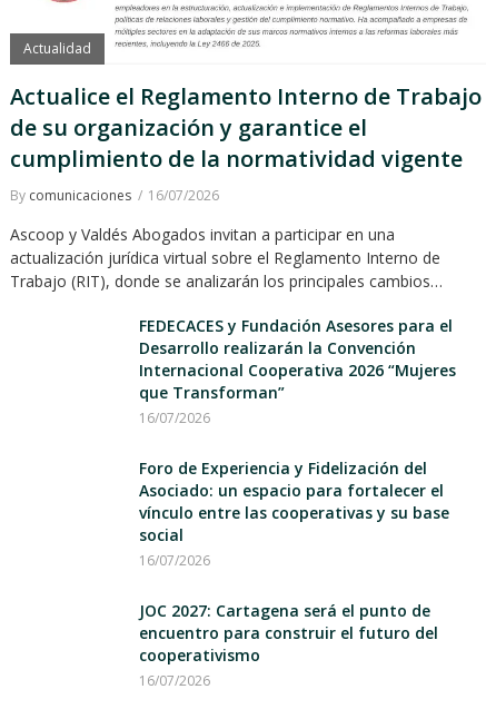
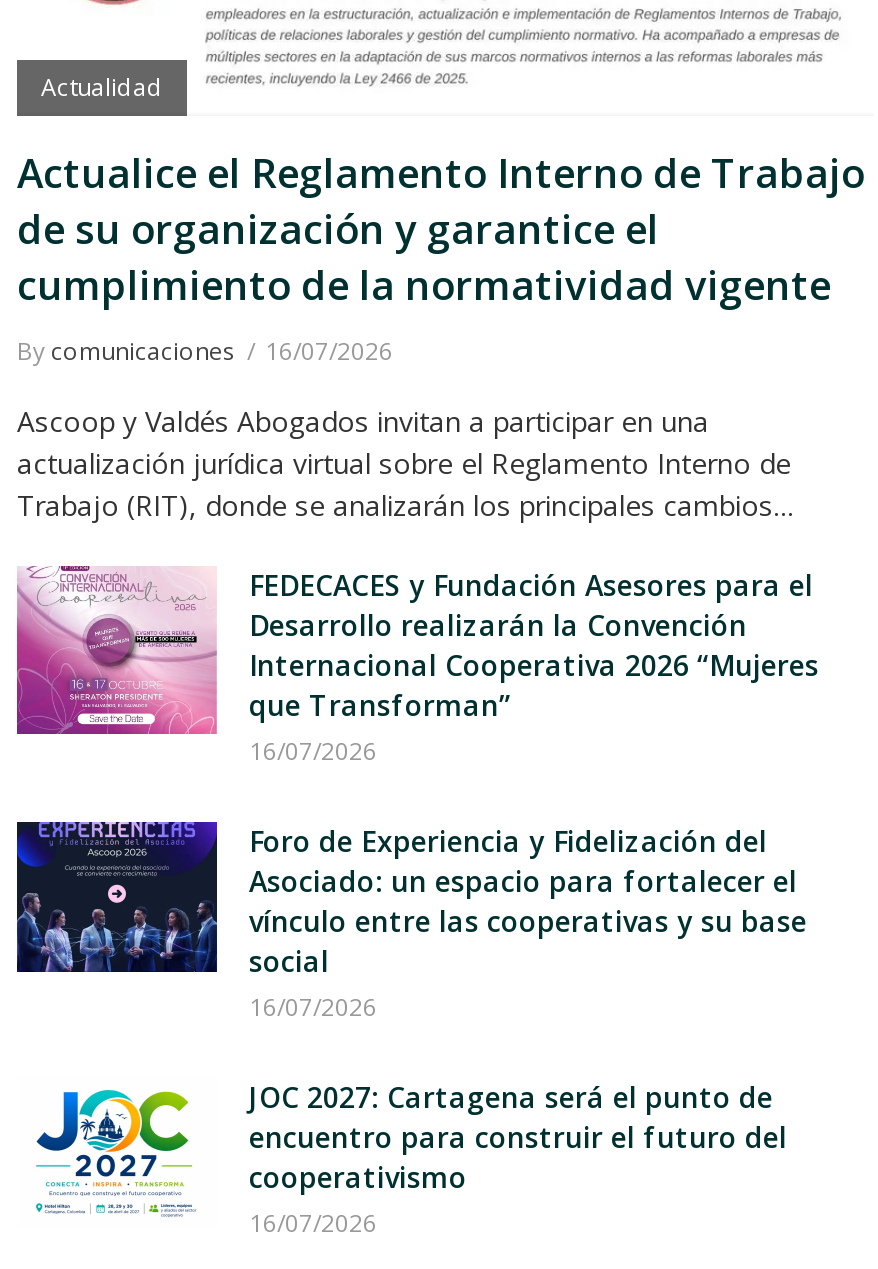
none -> [15,564,219,736] [image]
none -> [15,820,219,974] [image]
none -> [35,1088,195,1218] [image]

